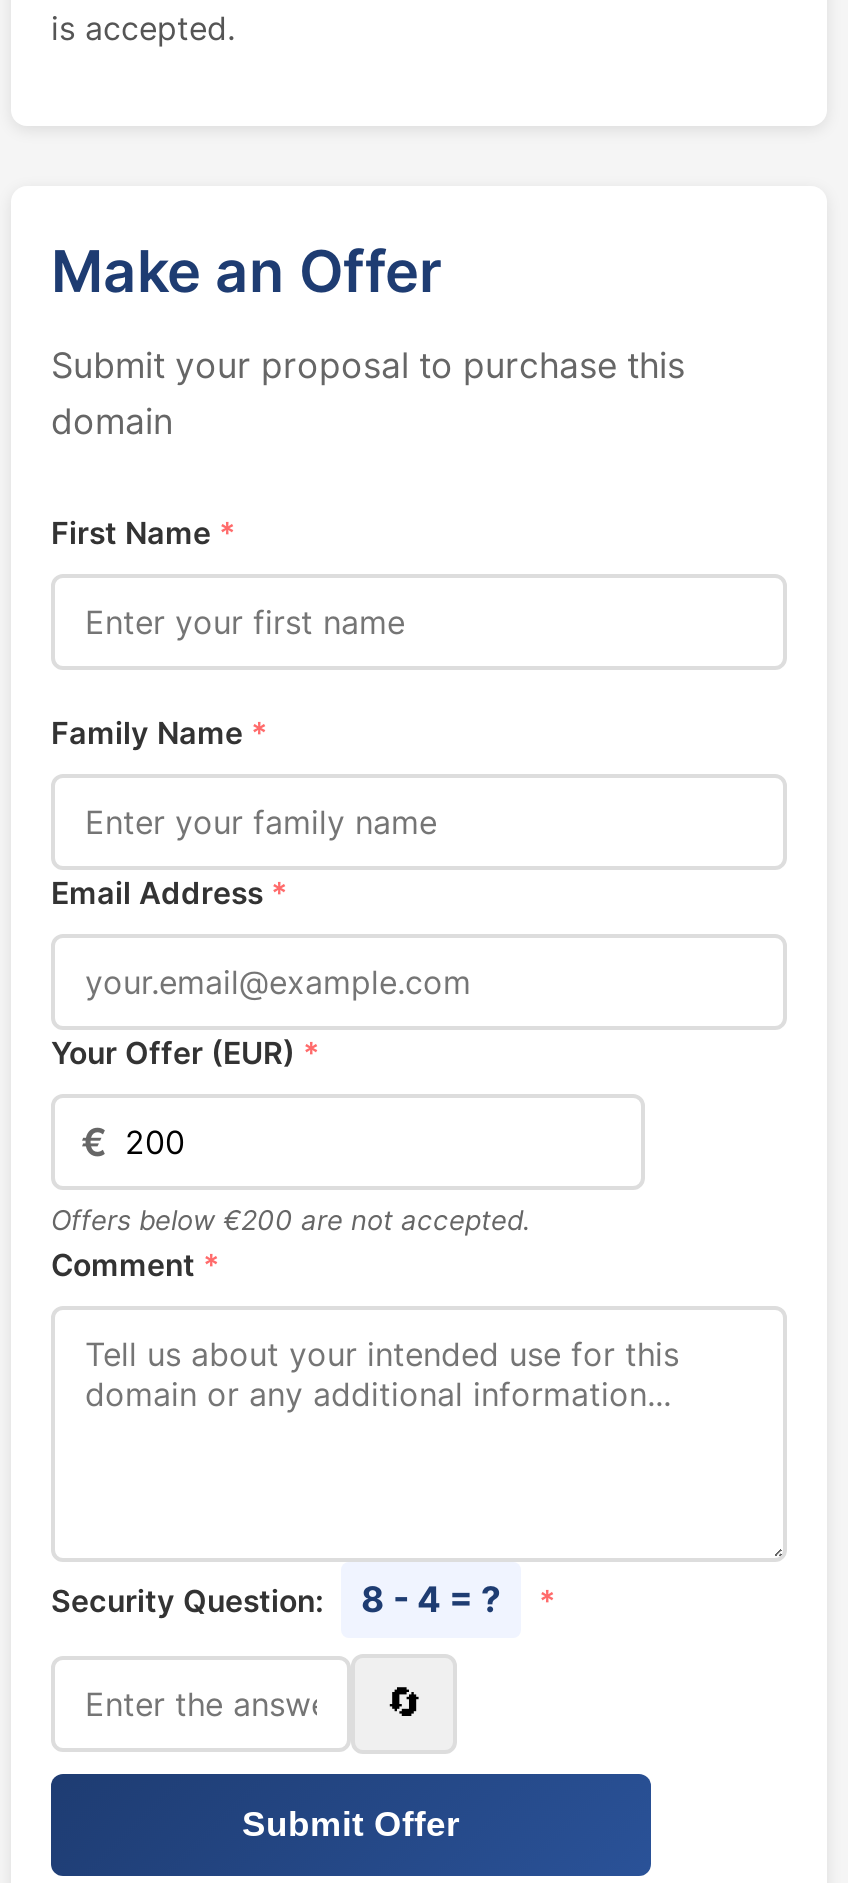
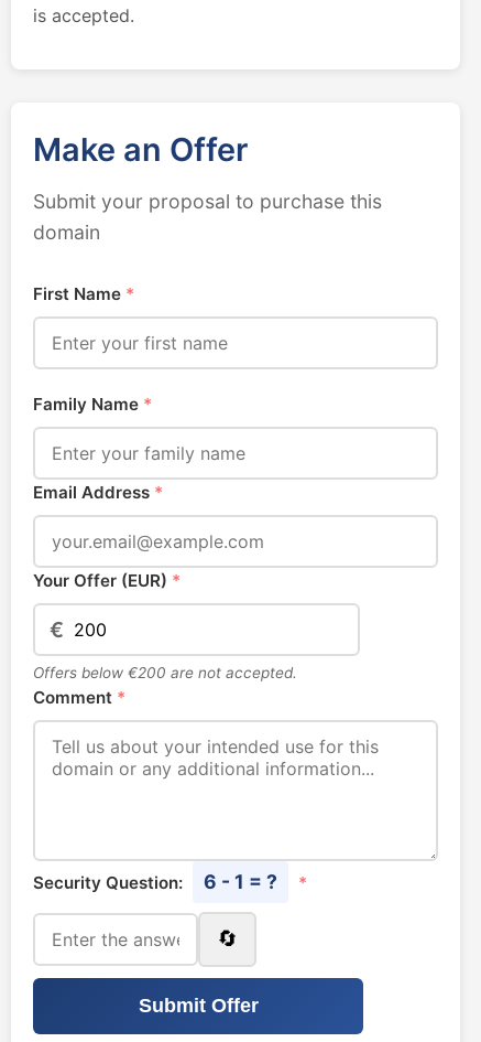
[361,1578,501,1620] 8 - 4 = ? -> [204,870,277,893] 6 - 1 = ?

